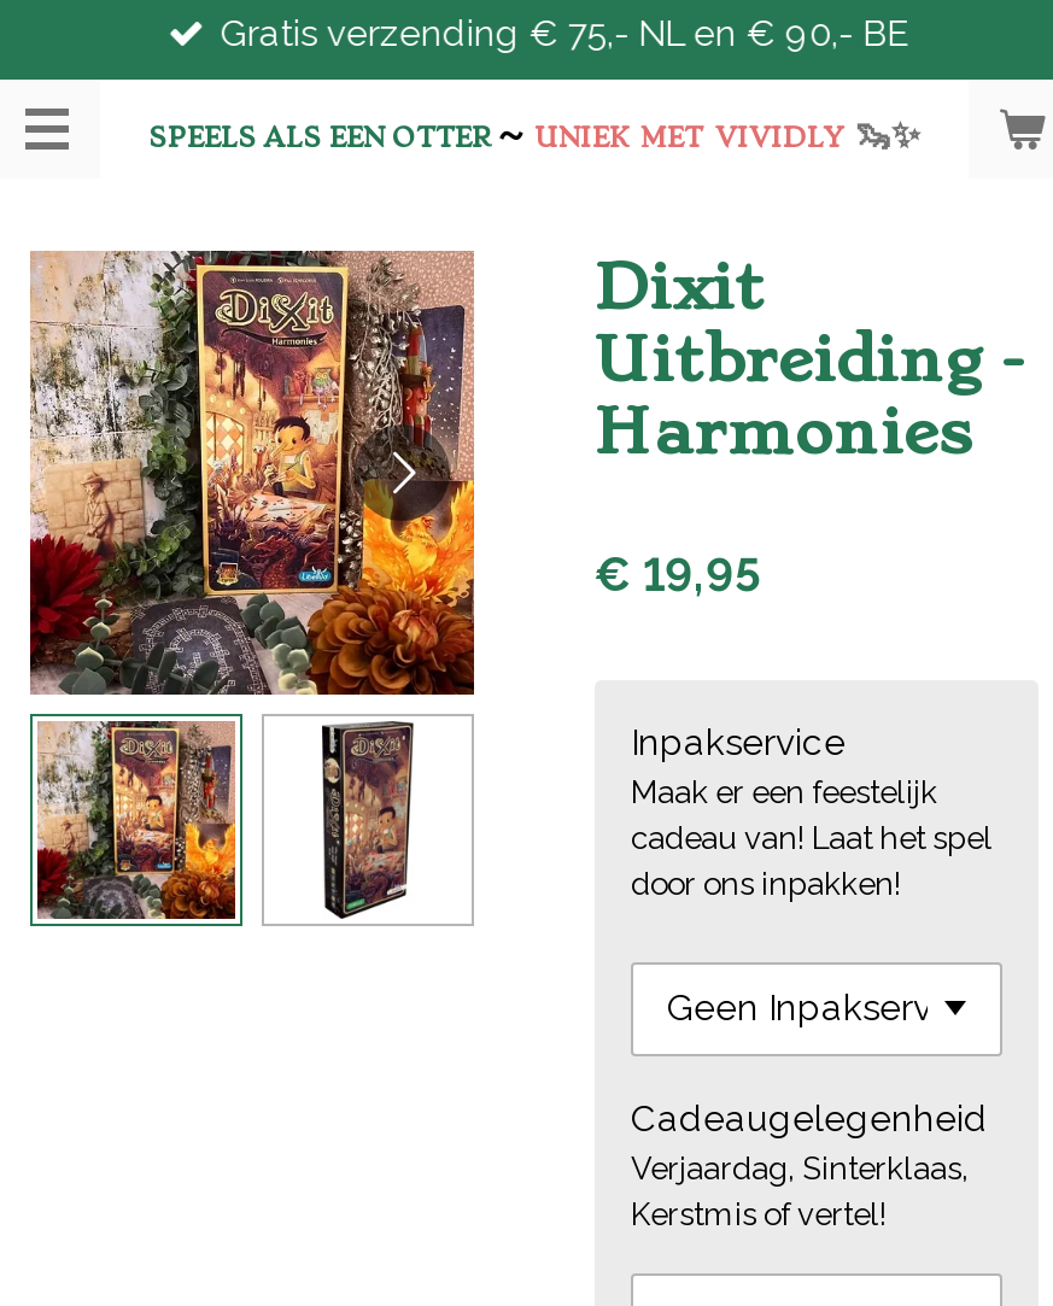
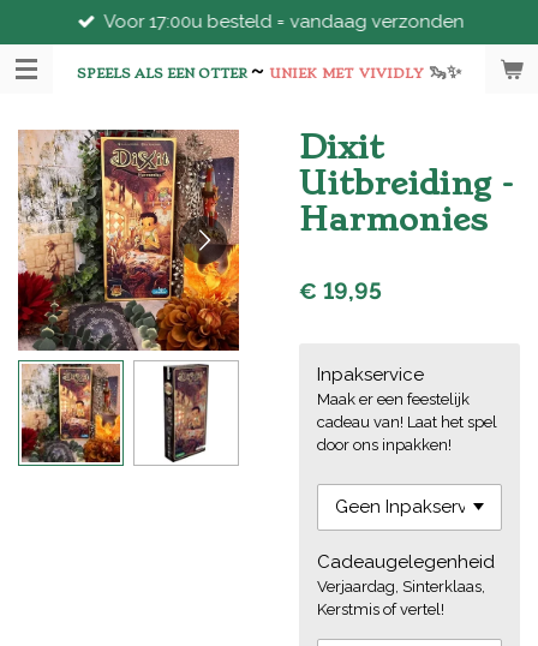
[220,12,908,55] Gratis verzending € 75,- NL en € 90,- BE -> [104,11,464,32] Voor 17:00u besteld = vandaag verzonden

